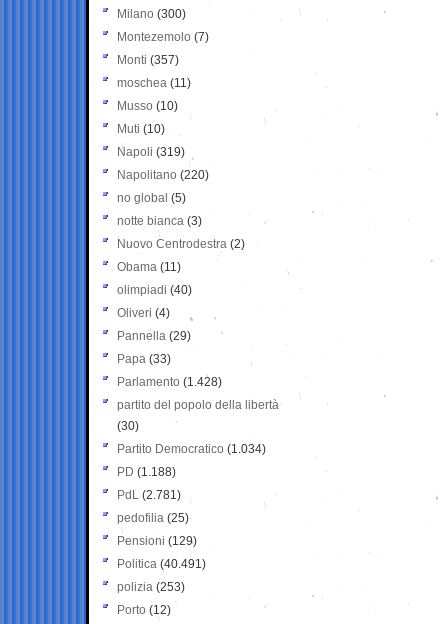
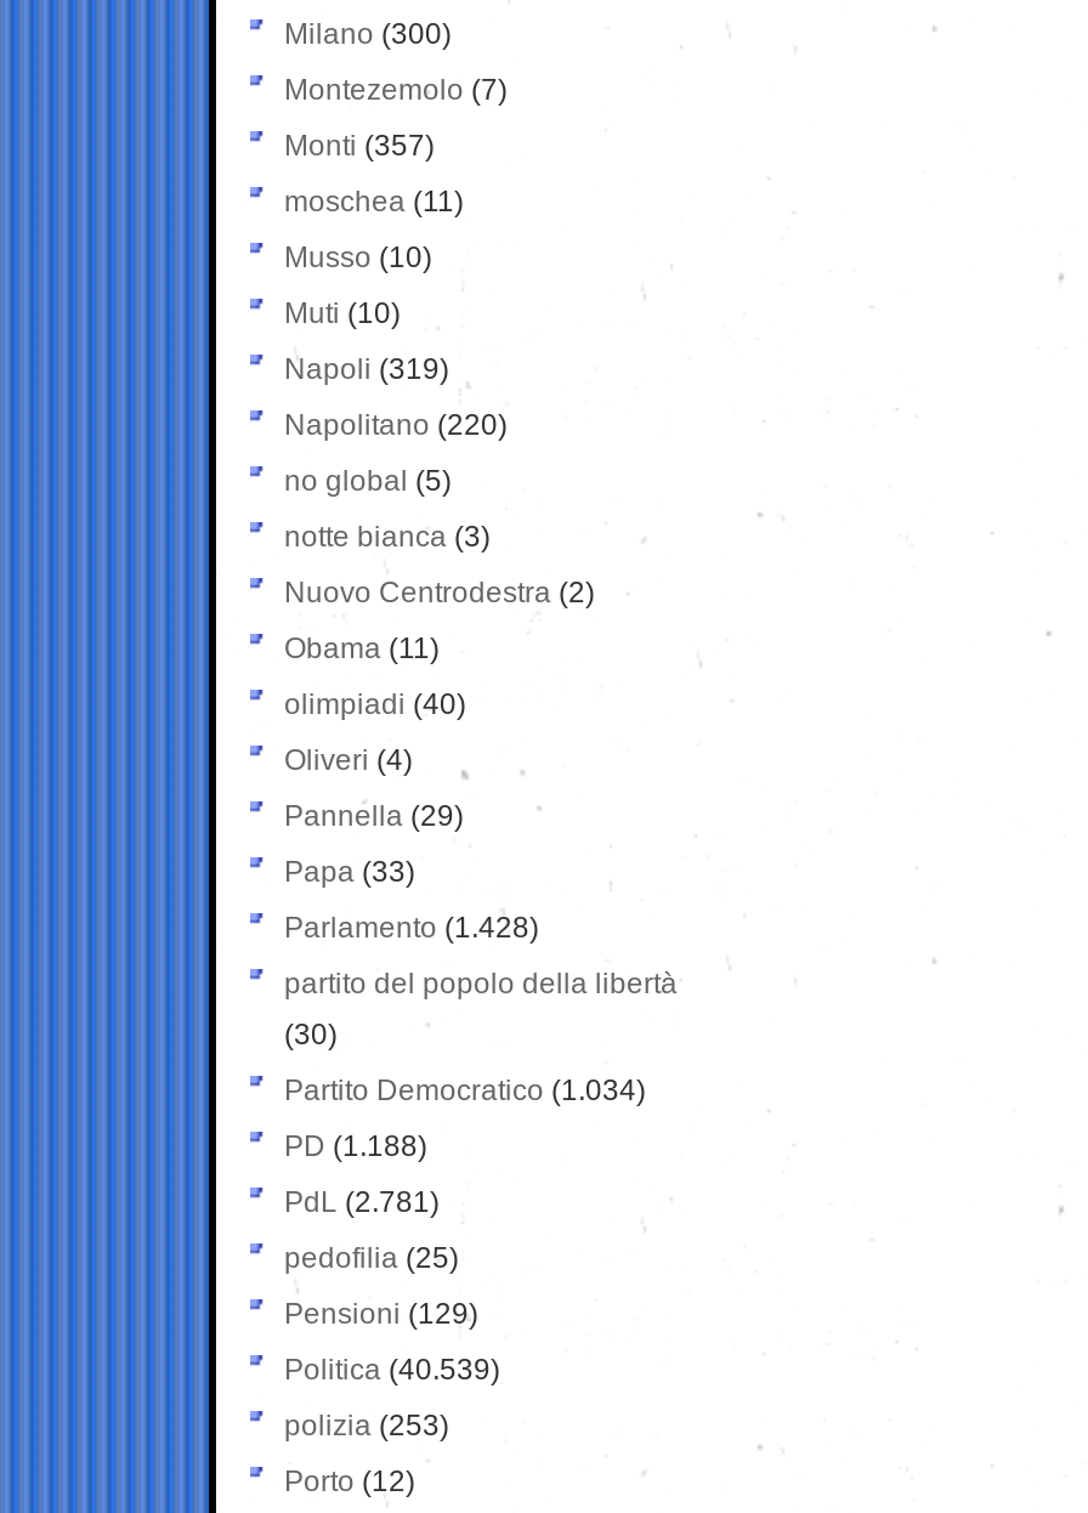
[117,557,206,571] Politica (40.491) -> [284,1352,500,1386] Politica (40.539)

